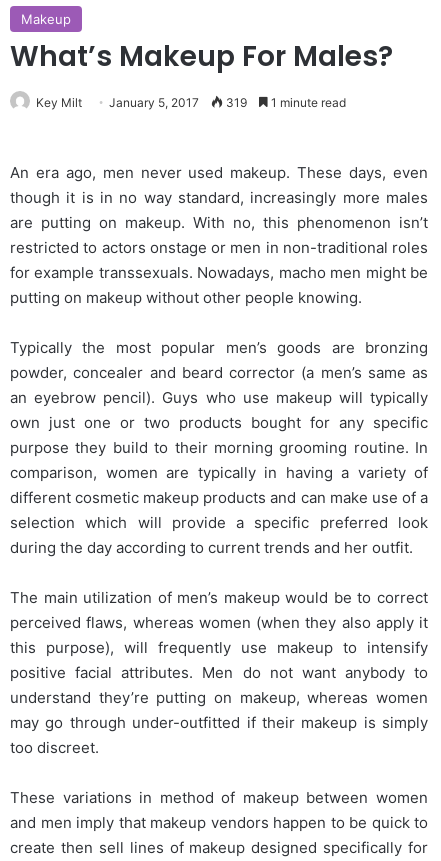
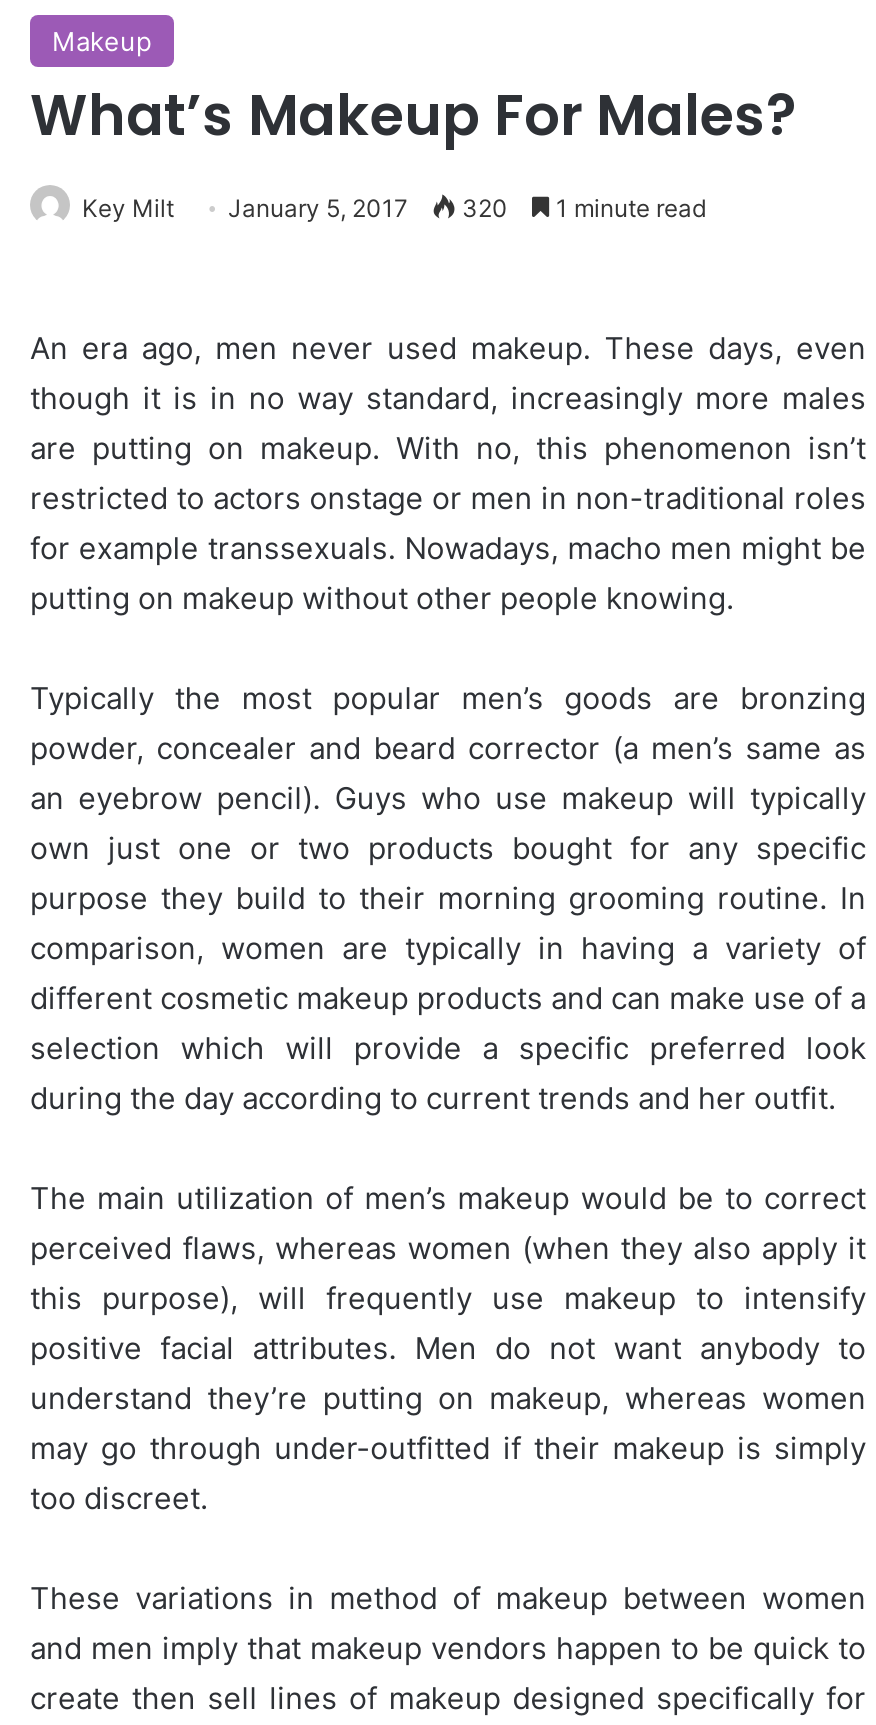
[36,95,346,110] Key Milt January 5, 2017 319 1 minute read -> [82,193,706,223] Key Milt January 5, 2017 320 1 minute read

